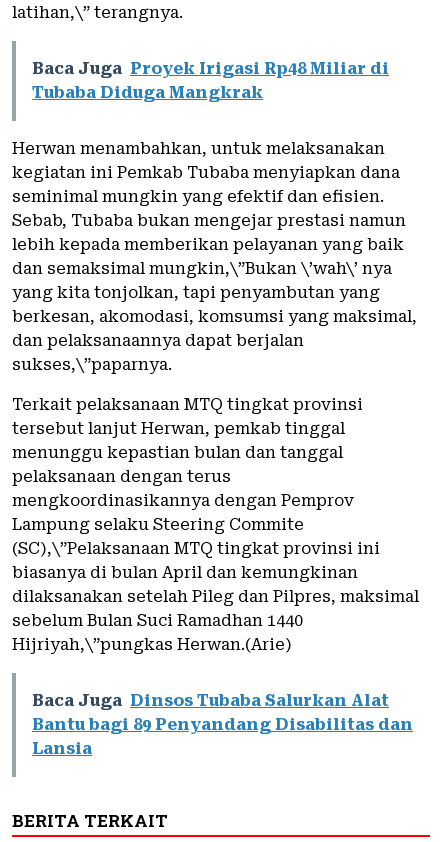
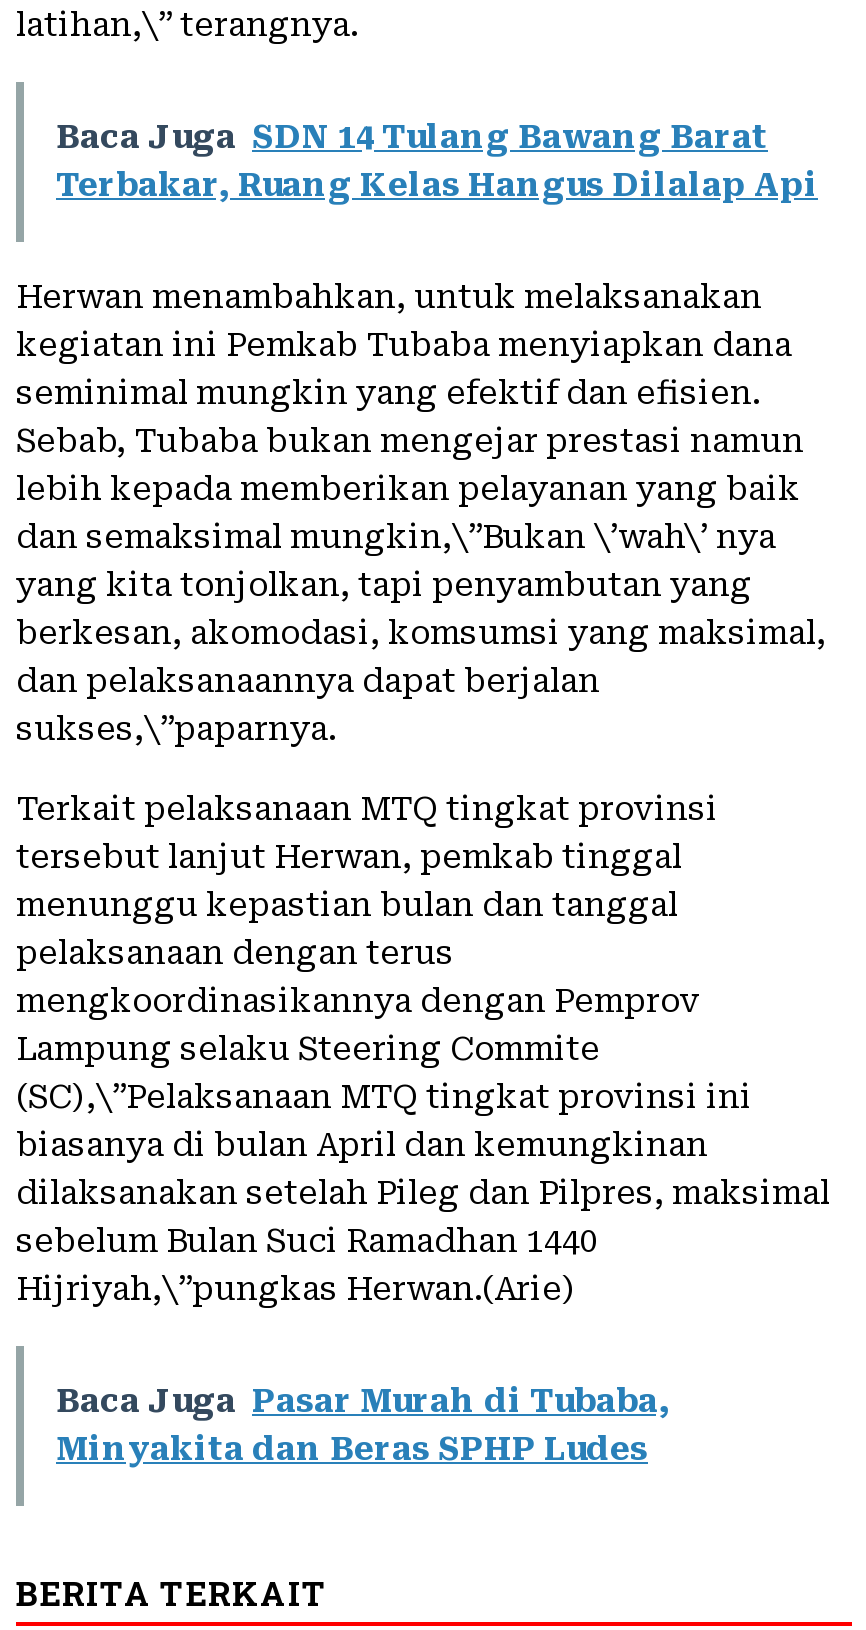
[32,59,389,102] Baca Juga Proyek Irigasi Rp48 Miliar di | Tubaba Diduga Mangkrak -> [56,119,818,205] Baca Juga SDN 14 Tulang Bawang Barat | Terbakar, Ruang Kelas Hangus Dilalap Api
[32,691,413,758] Baca Juga Dinsos Tubaba Salurkan Alat | Bantu bagi 89 Penyandang Disabilitas dan | Lansia -> [56,1383,670,1469] Baca Juga Pasar Murah di Tubaba, | Minyakita dan Beras SPHP Ludes

